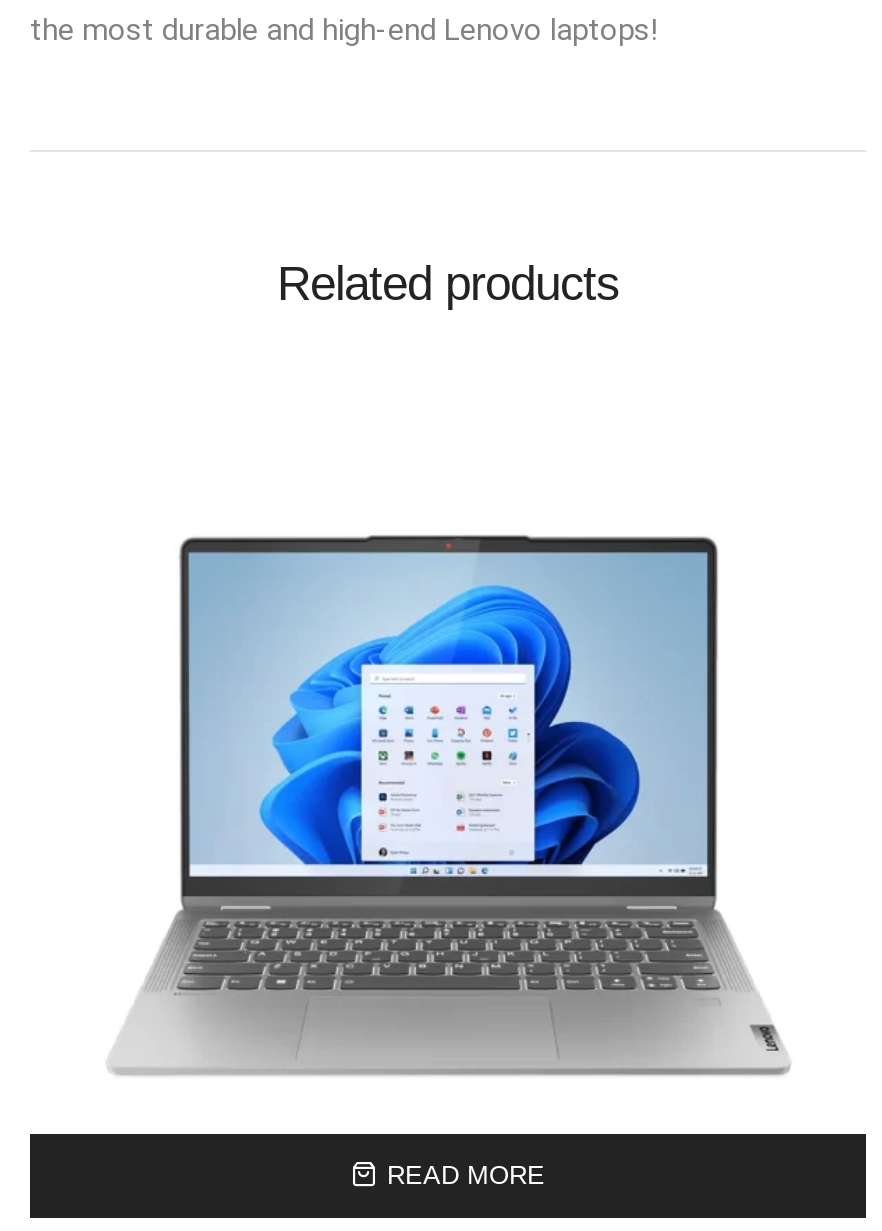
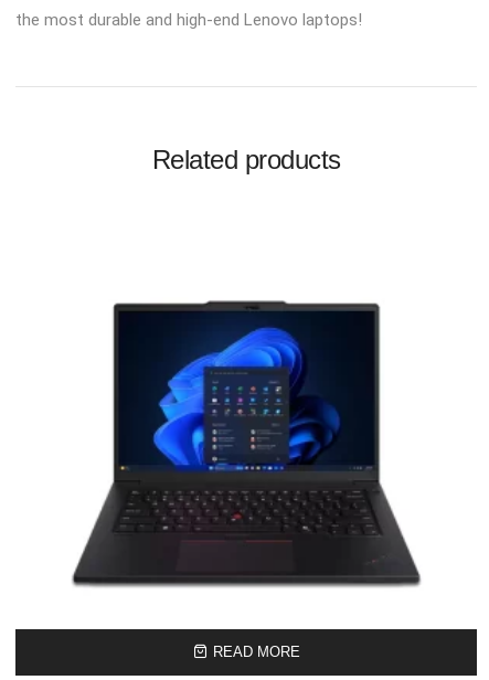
[108,534,790,1076] [image] -> [60,299,434,596] [image]

